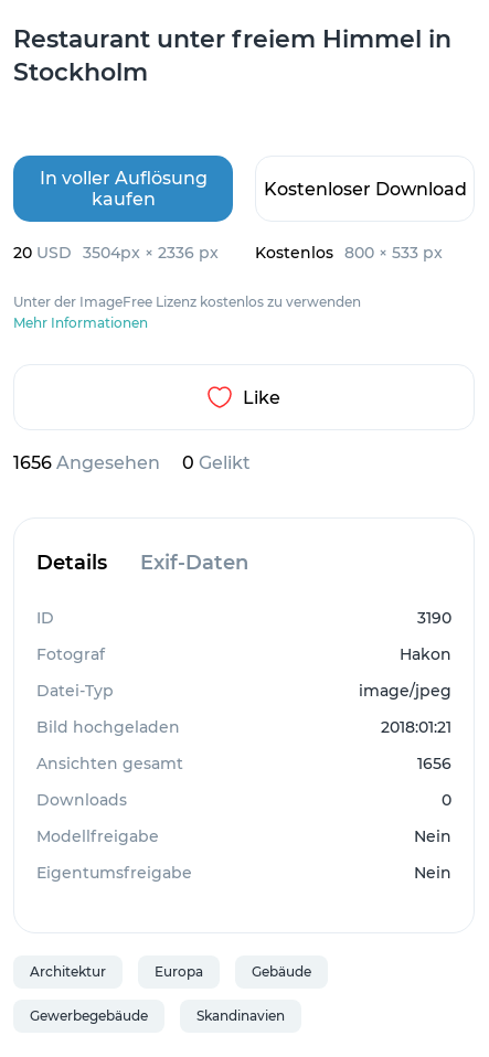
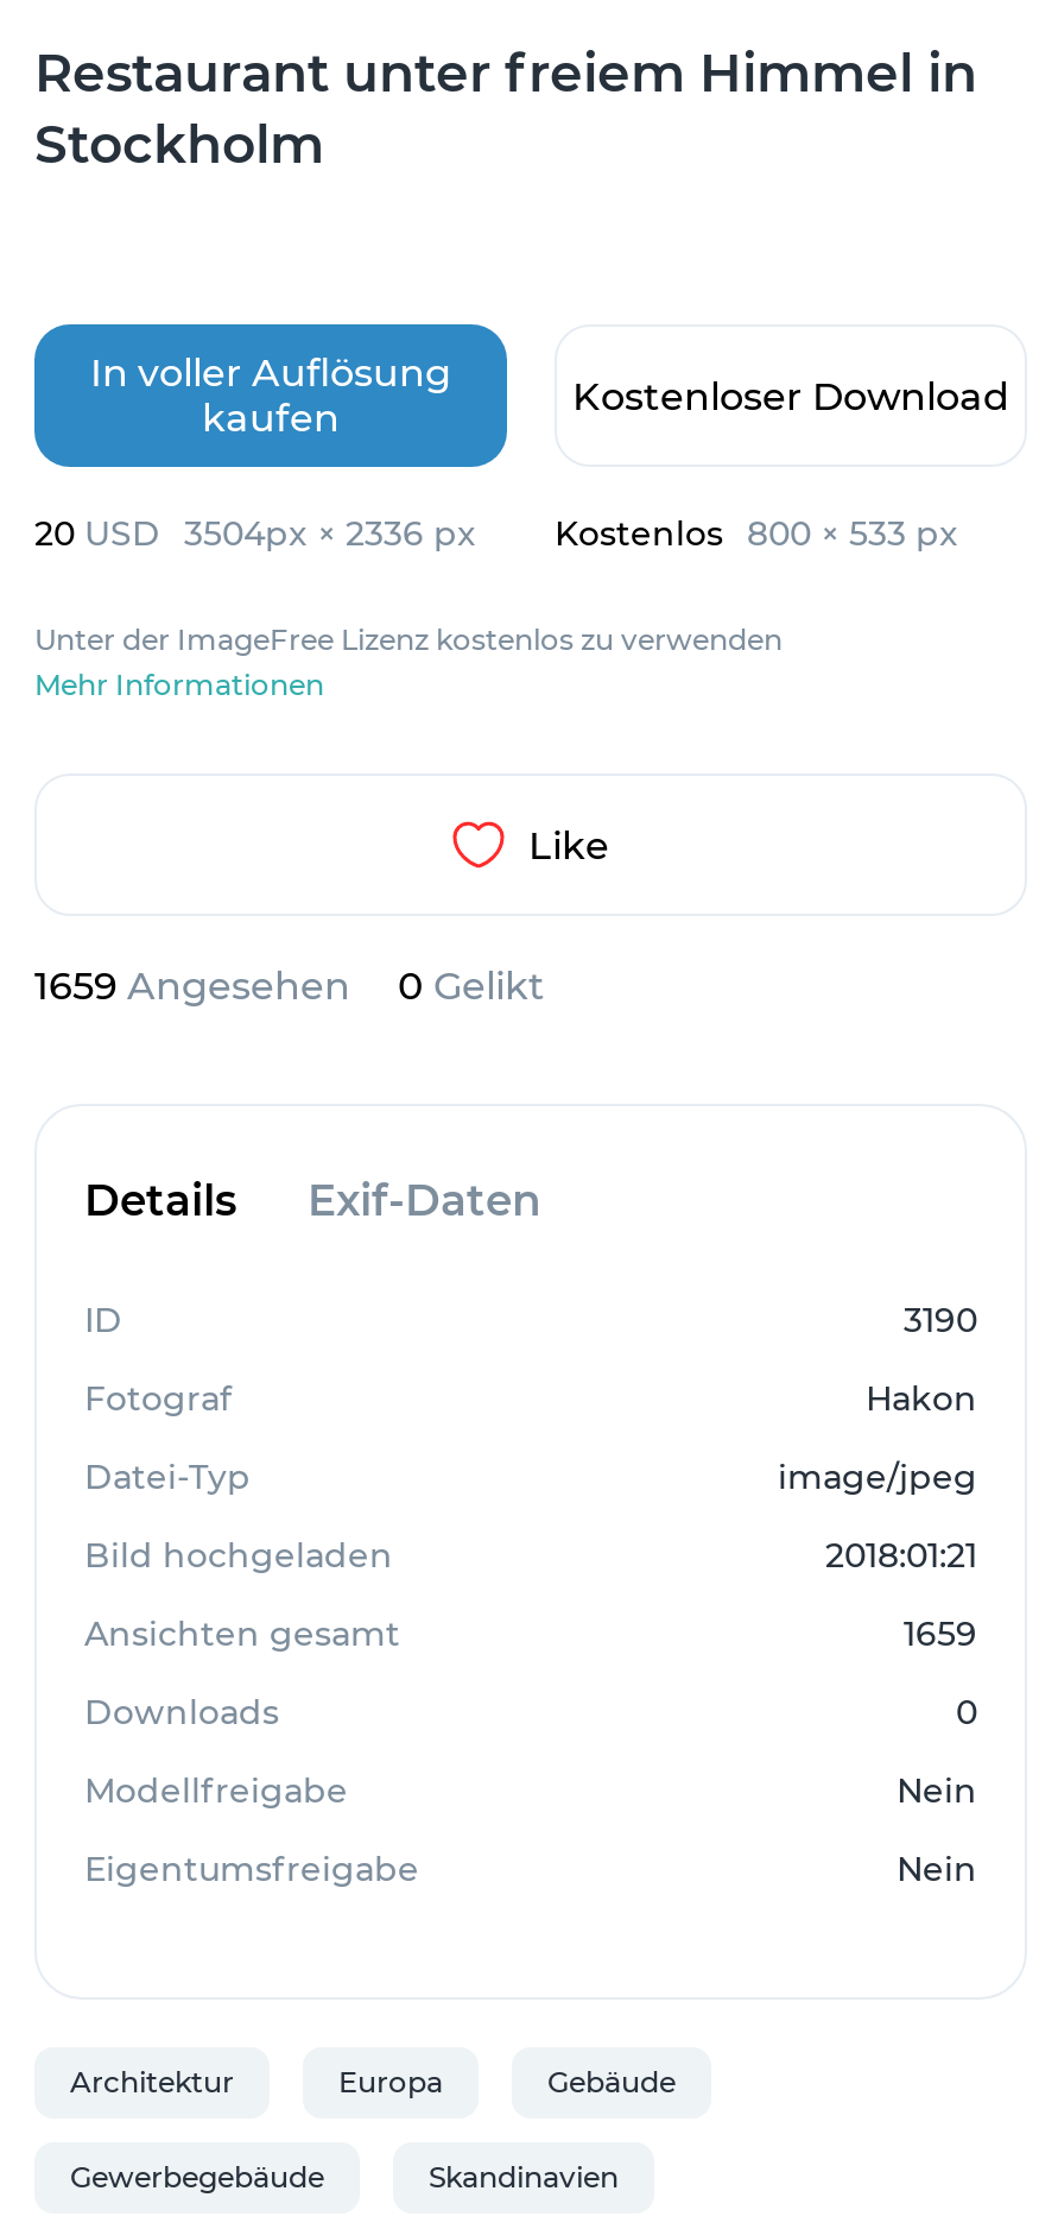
[13,453,160,474] 1656 Angesehen -> [34,965,350,1010] 1659 Angesehen
[417,754,451,774] 1656 -> [904,1614,977,1656] 1659

